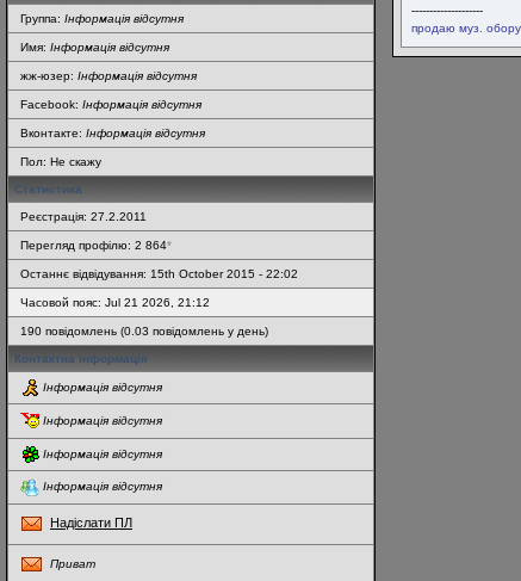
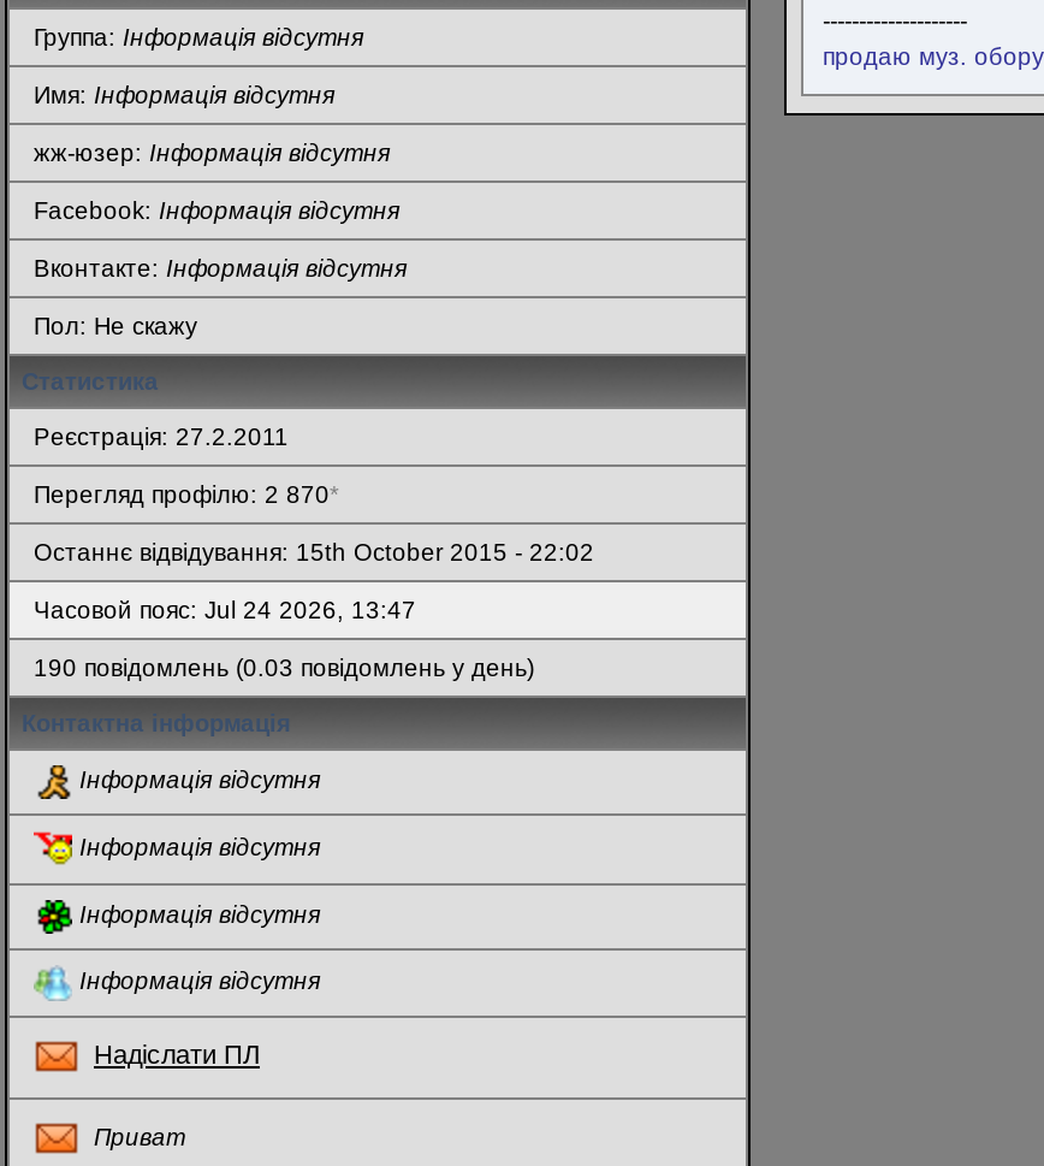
[20,239,172,252] Перегляд профілю: 2 864* -> [34,481,339,508] Перегляд профілю: 2 870*
[20,296,210,309] Часовой пояс: Jul 21 2026, 21:12 -> [34,597,416,623] Часовой пояс: Jul 24 2026, 13:47

